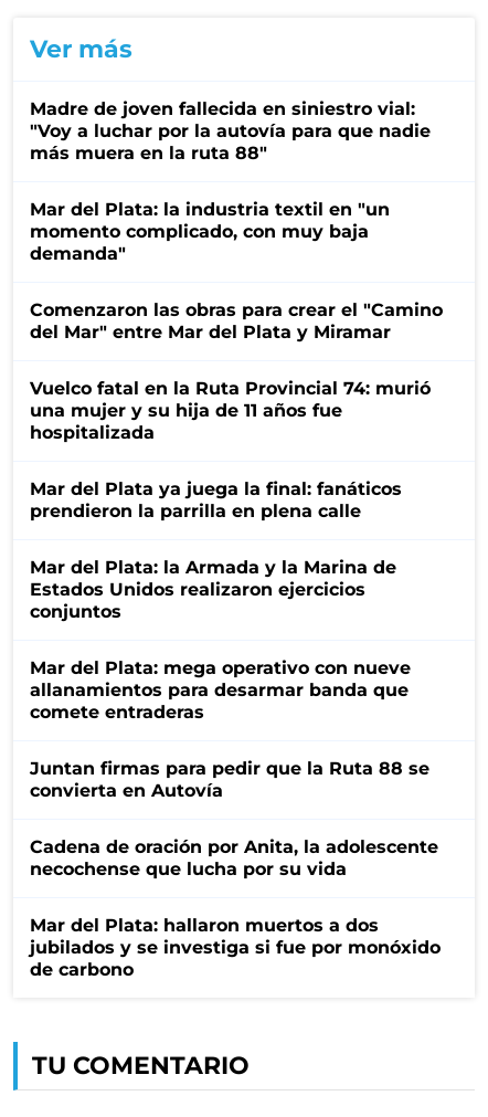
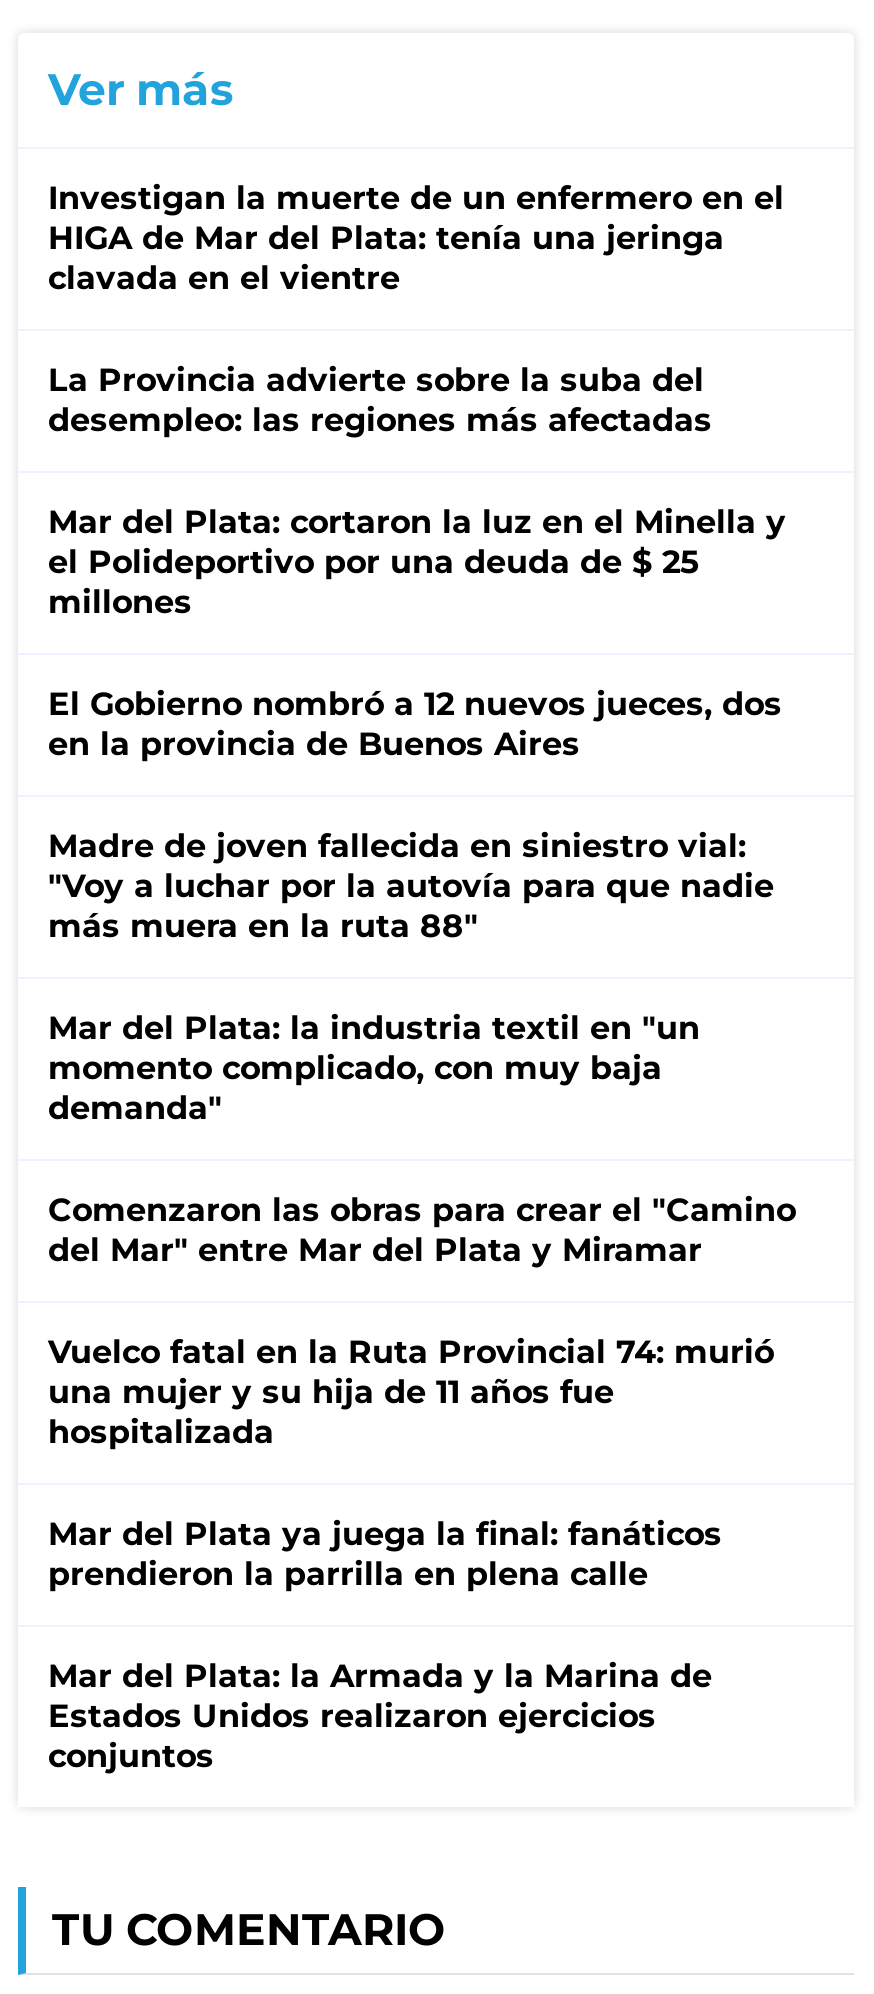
none -> [48,179,786,763] Investigan la muerte de un enfermero en el | HIGA de Mar del Plata: tenía una jeringa | clavada en el vientre | La Provincia advierte sobre la suba del | desempleo: las regiones más afectadas | Mar del Plata: cortaron la luz en el Minella y | el Polideportivo por una deuda de $ 25 | millones | El Gobierno nombró a 12 nuevos jueces, dos | en la provincia de Buenos Aires
moved [30,98,443,622] -> [48,827,796,1775]: Madre de joven fallecida en siniestro vial: | "Voy a luchar por la autovía para que nadie | más muera en la ruta 88" | ... | Estados Unidos realizaron ejercicios | conjuntos
[30,657,441,980] Mar del Plata: mega operativo con nueve | allanamientos para desarmar banda que | comete entraderas | Juntan firmas para pedir que la Ruta 88 se | convierta en Autovía | Cadena de oración por Anita, la adolescente | necochense que lucha por su vida | Mar del Plata: hallaron muertos a dos | jubilados y se investiga si fue por monóxido | de carbono -> none

